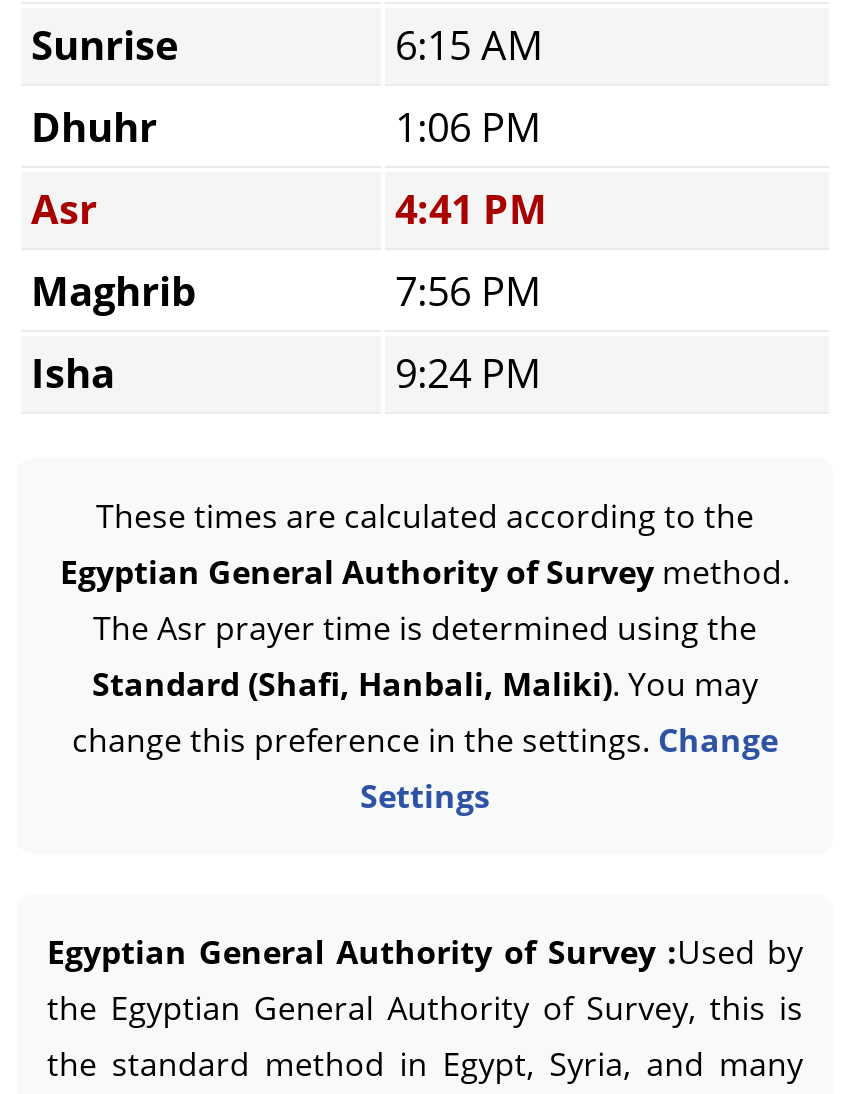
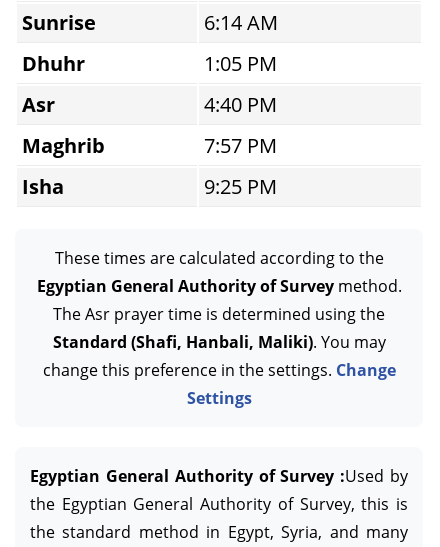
[395,18,543,72] 6:15 AM -> [204,9,278,36] 6:14 AM
[395,100,541,154] 1:06 PM -> [204,50,277,77] 1:05 PM
[395,182,547,236] 4:41 PM -> [204,91,277,118] 4:40 PM
[395,264,541,318] 7:56 PM -> [204,132,277,159] 7:57 PM
[395,346,541,400] 9:24 PM -> [204,173,277,200] 9:25 PM

